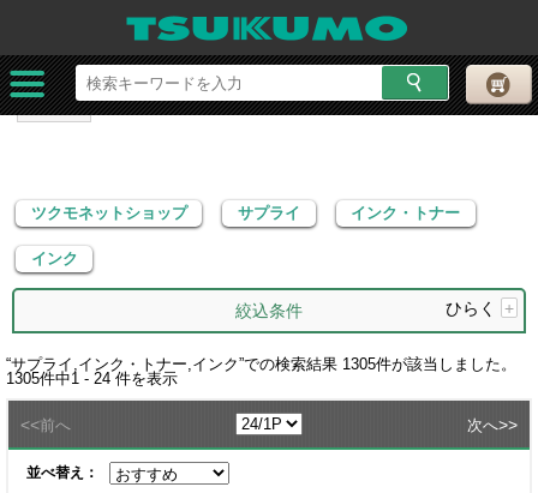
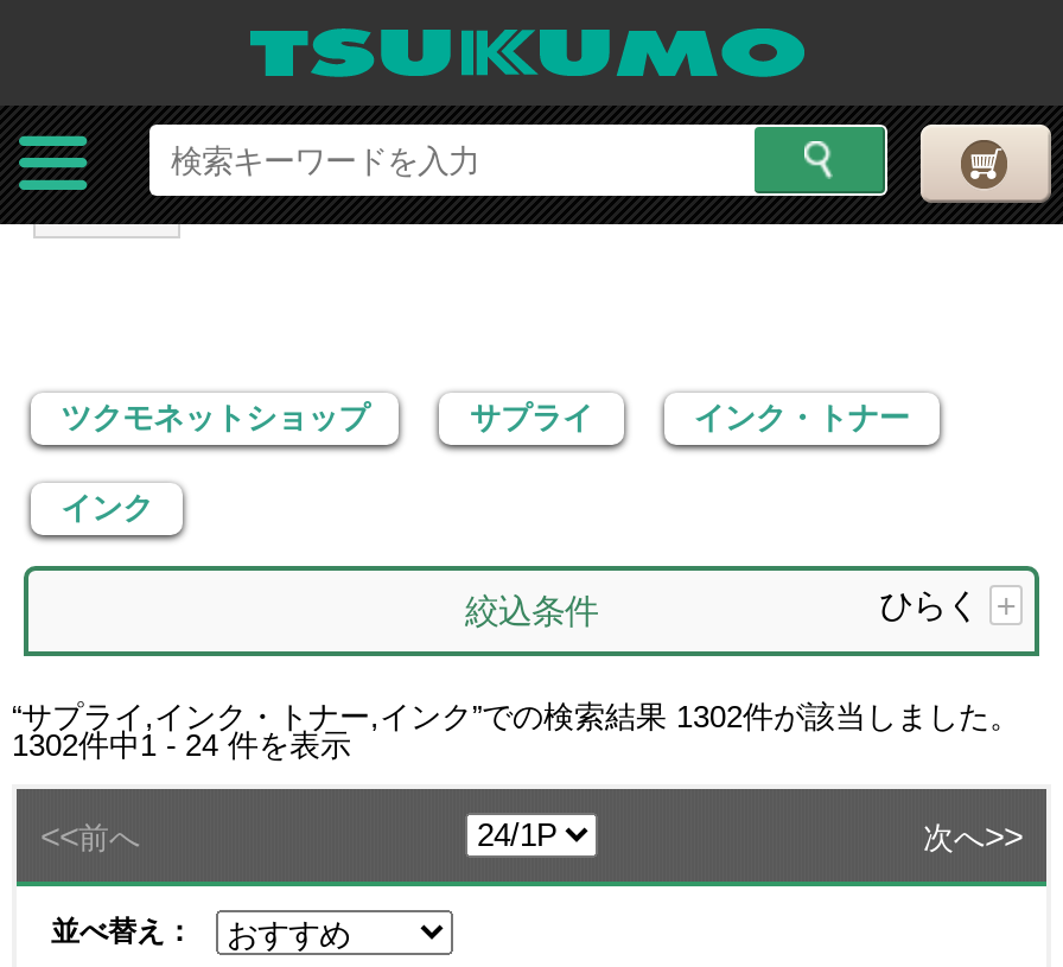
[6,356,516,374] “サプライ,インク・トナー,インク”での検索結果1305件が該当しました。 -> [12,700,1020,736] “サプライ,インク・トナー,インク”での検索結果1302件が該当しました。
[6,370,178,388] 1305件中1 - 24件を表示 -> [12,729,351,764] 1302件中1 - 24件を表示

